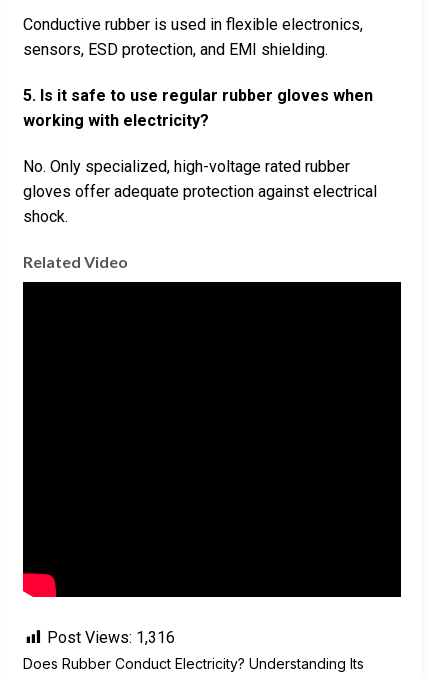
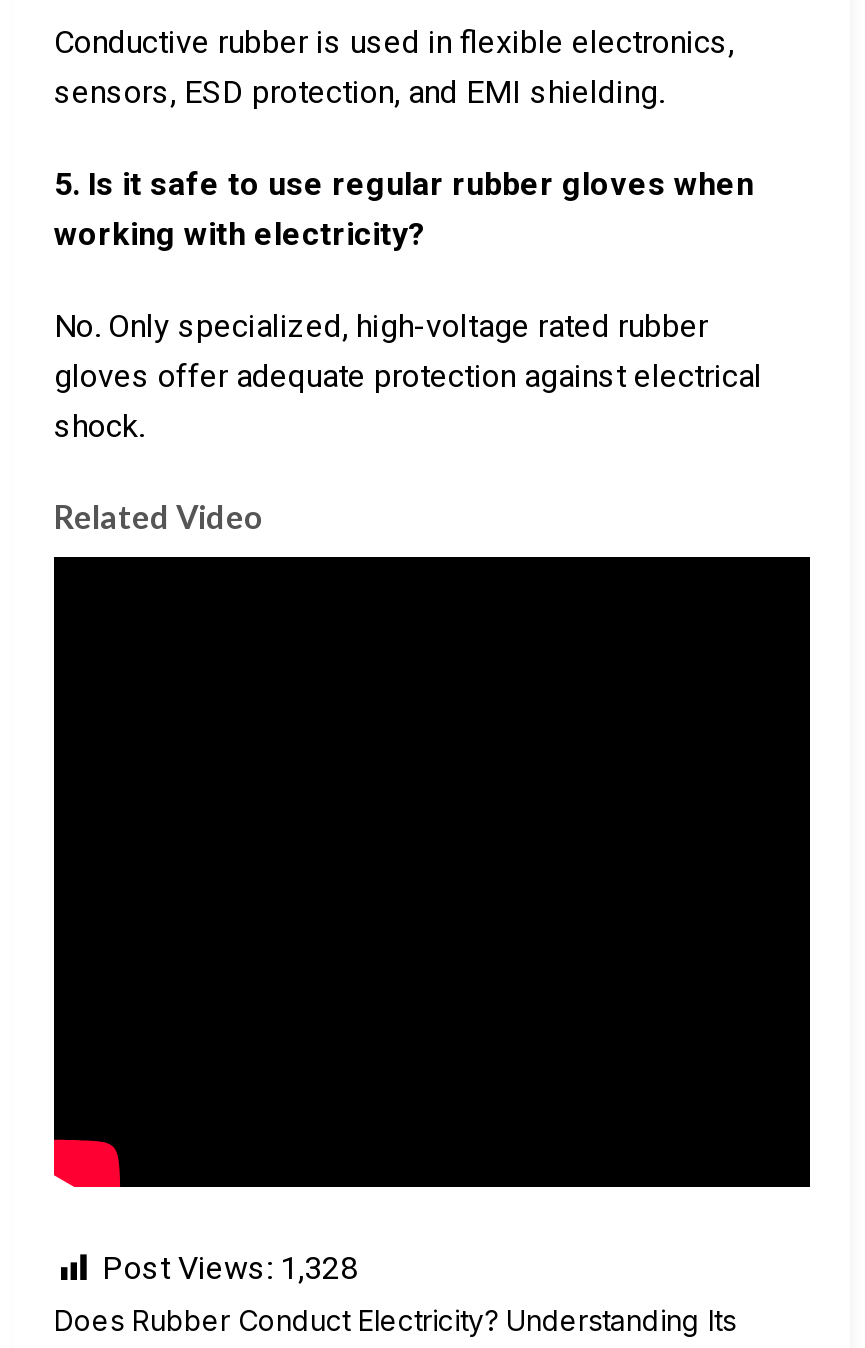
[47,628,175,647] Post Views: 1,316 -> [102,1249,358,1287] Post Views: 1,328

